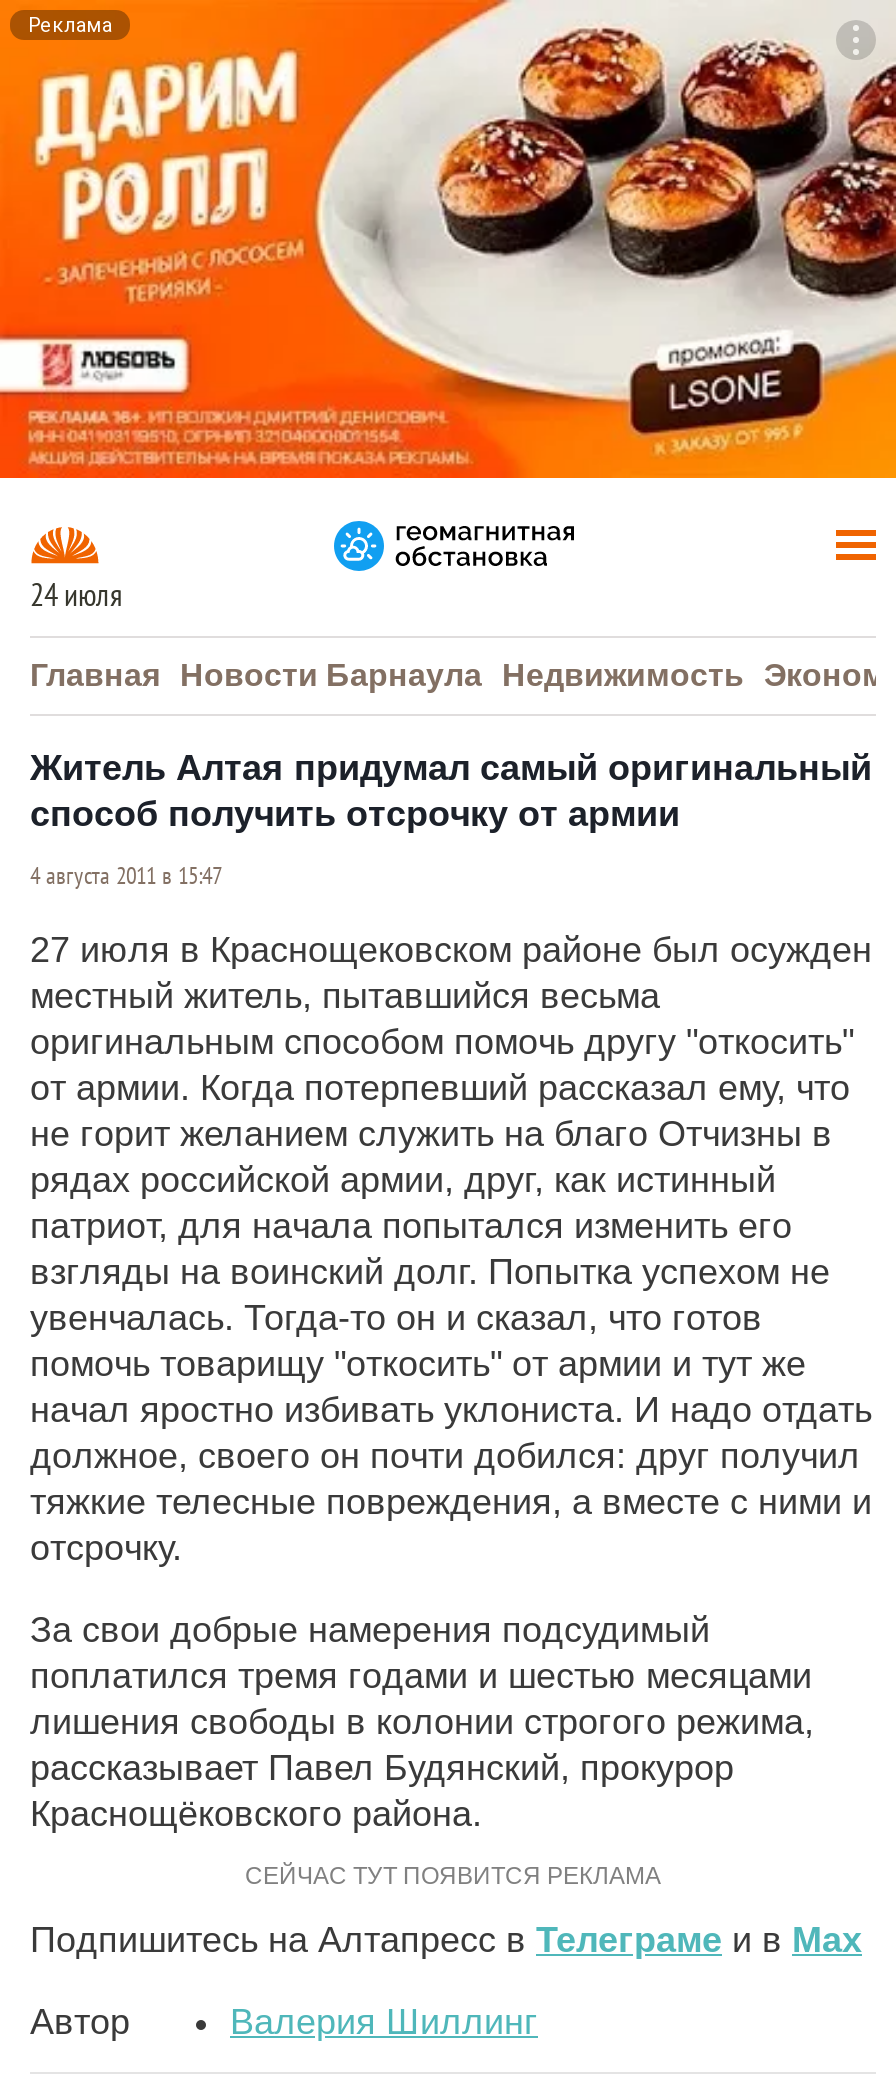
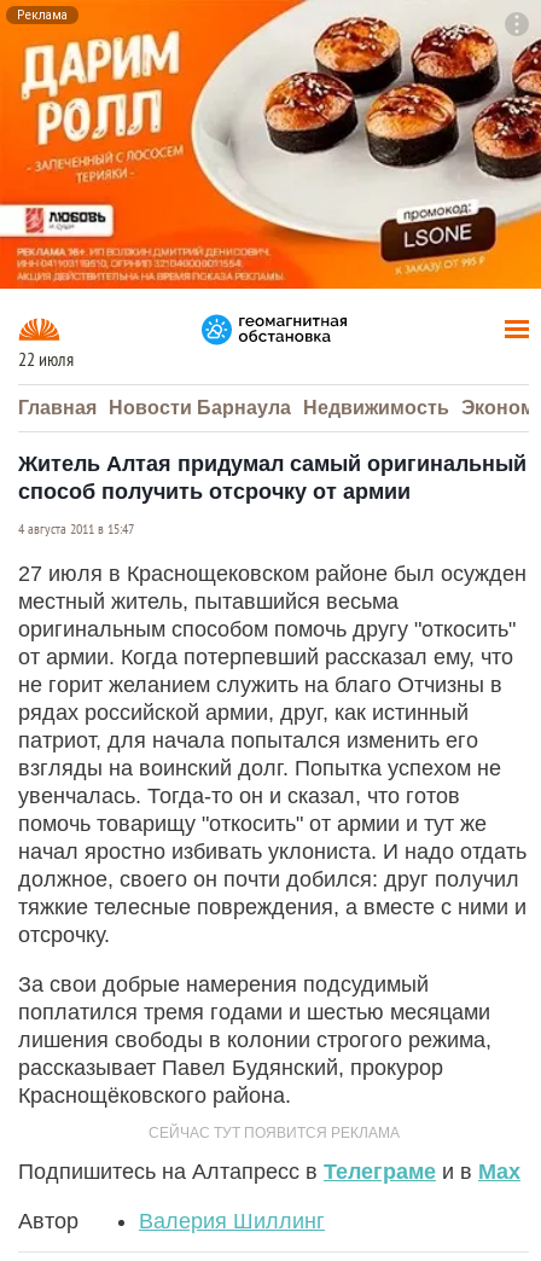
[30,578,122,614] 24 июля -> [18,349,74,371] 22 июля

